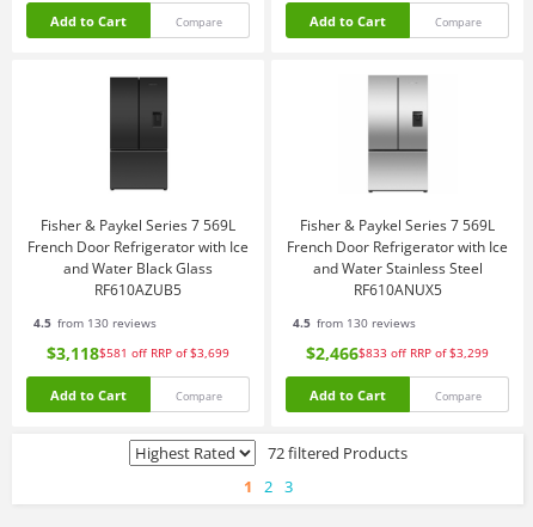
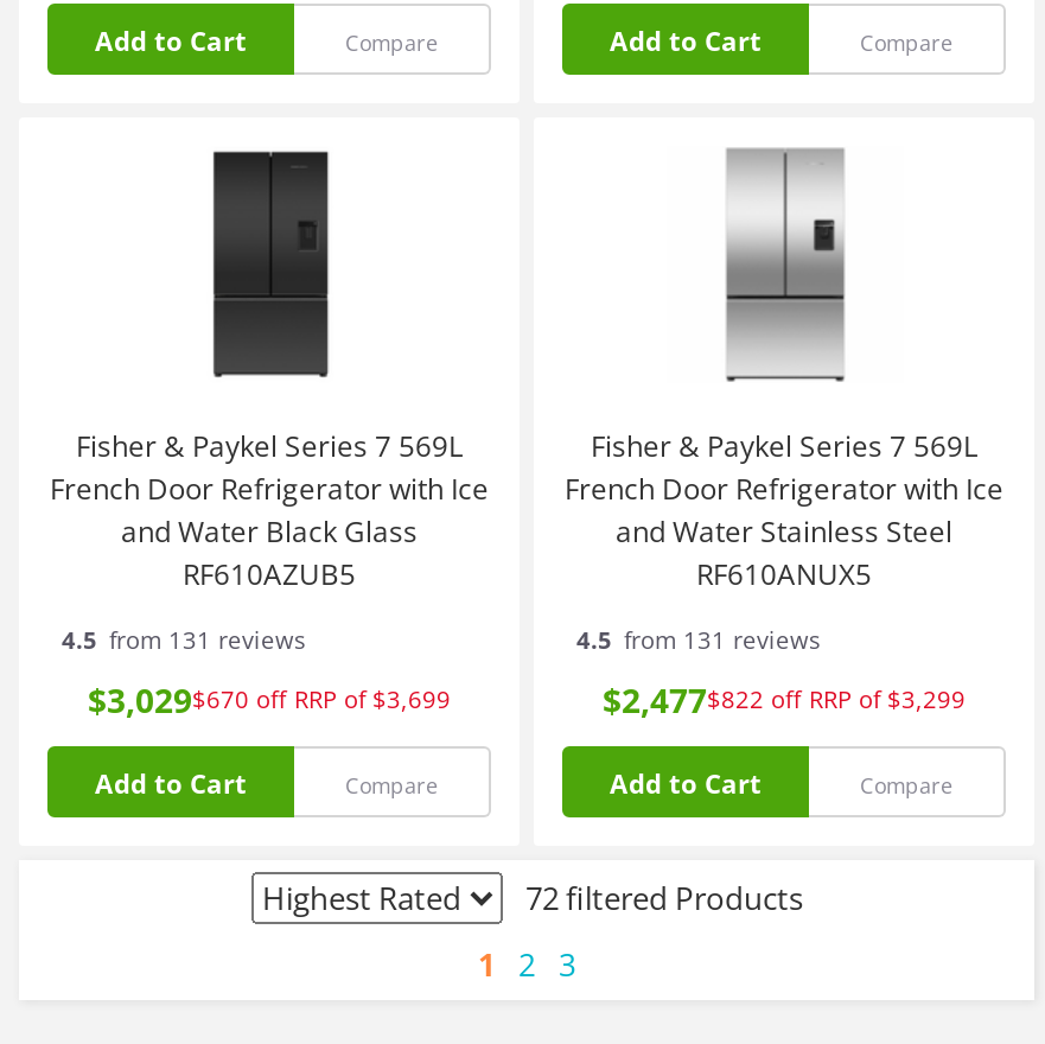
[33,314,157,331] 4.5 from 130 reviews -> [62,623,306,656] 4.5 from 131 reviews
[293,314,416,331] 4.5 from 130 reviews -> [576,623,821,656] 4.5 from 131 reviews
[47,341,229,364] $3,118$581 off RRP of $3,699 -> [88,676,451,721] $3,029$670 off RRP of $3,699
[306,341,489,364] $2,466$833 off RRP of $3,299 -> [603,676,966,721] $2,477$822 off RRP of $3,299

